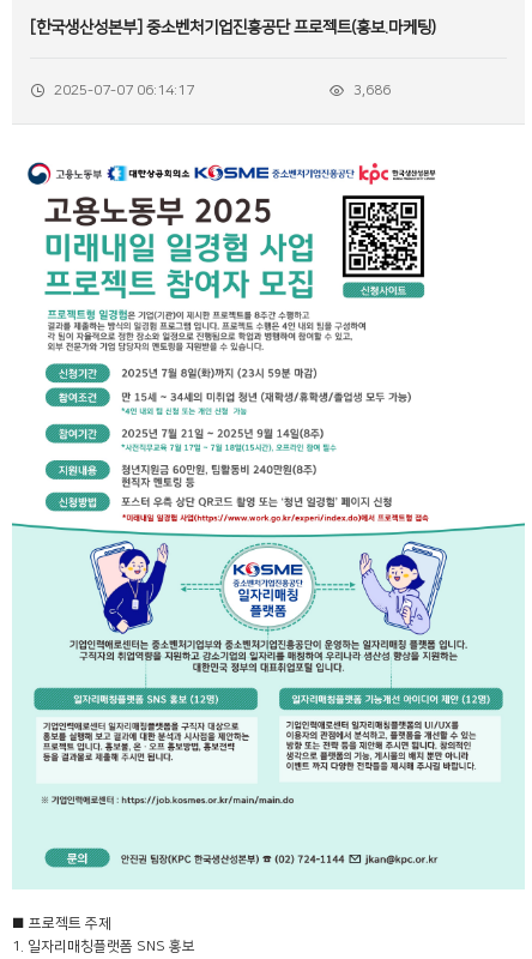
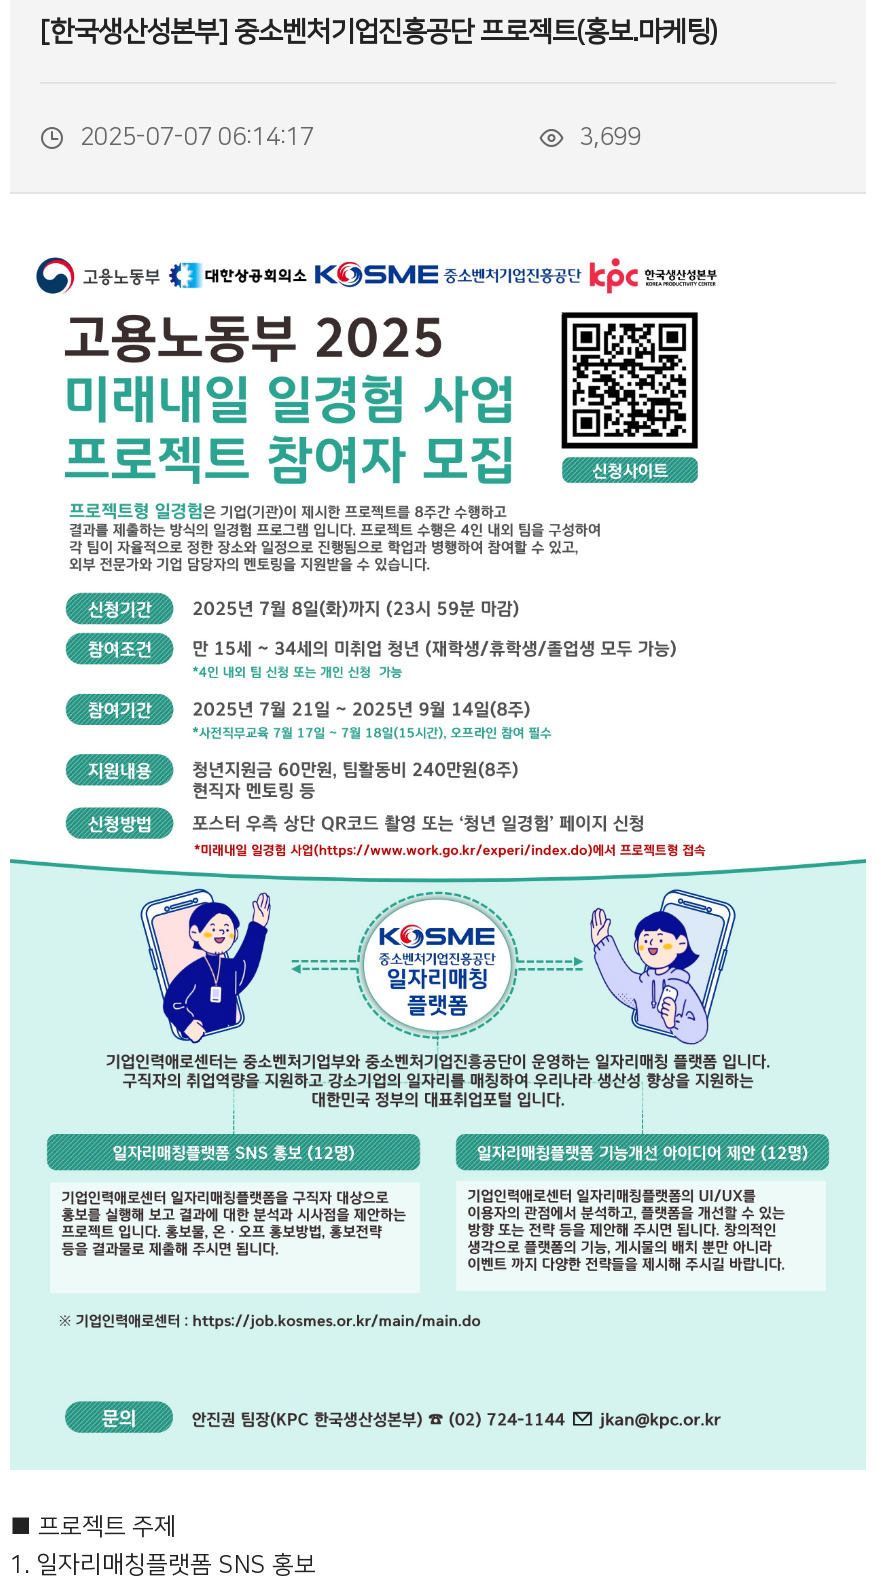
[353,83,390,98] 3,686 -> [579,124,641,150] 3,699

